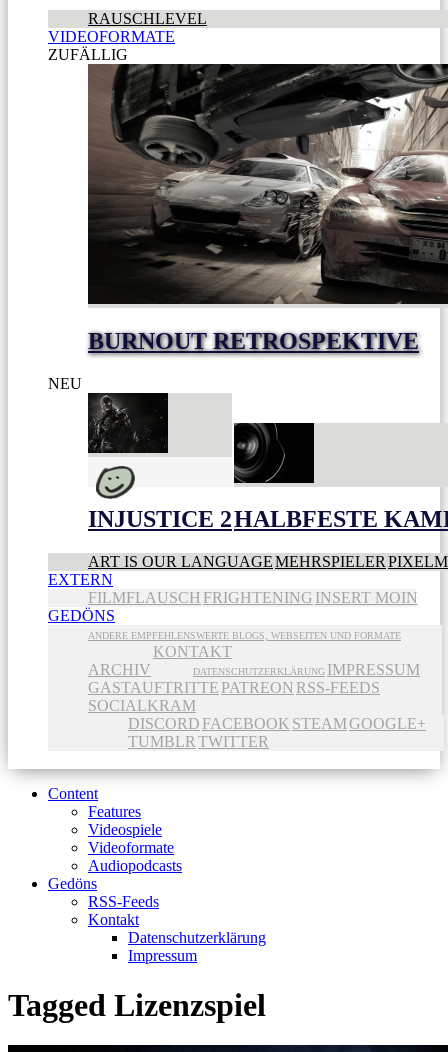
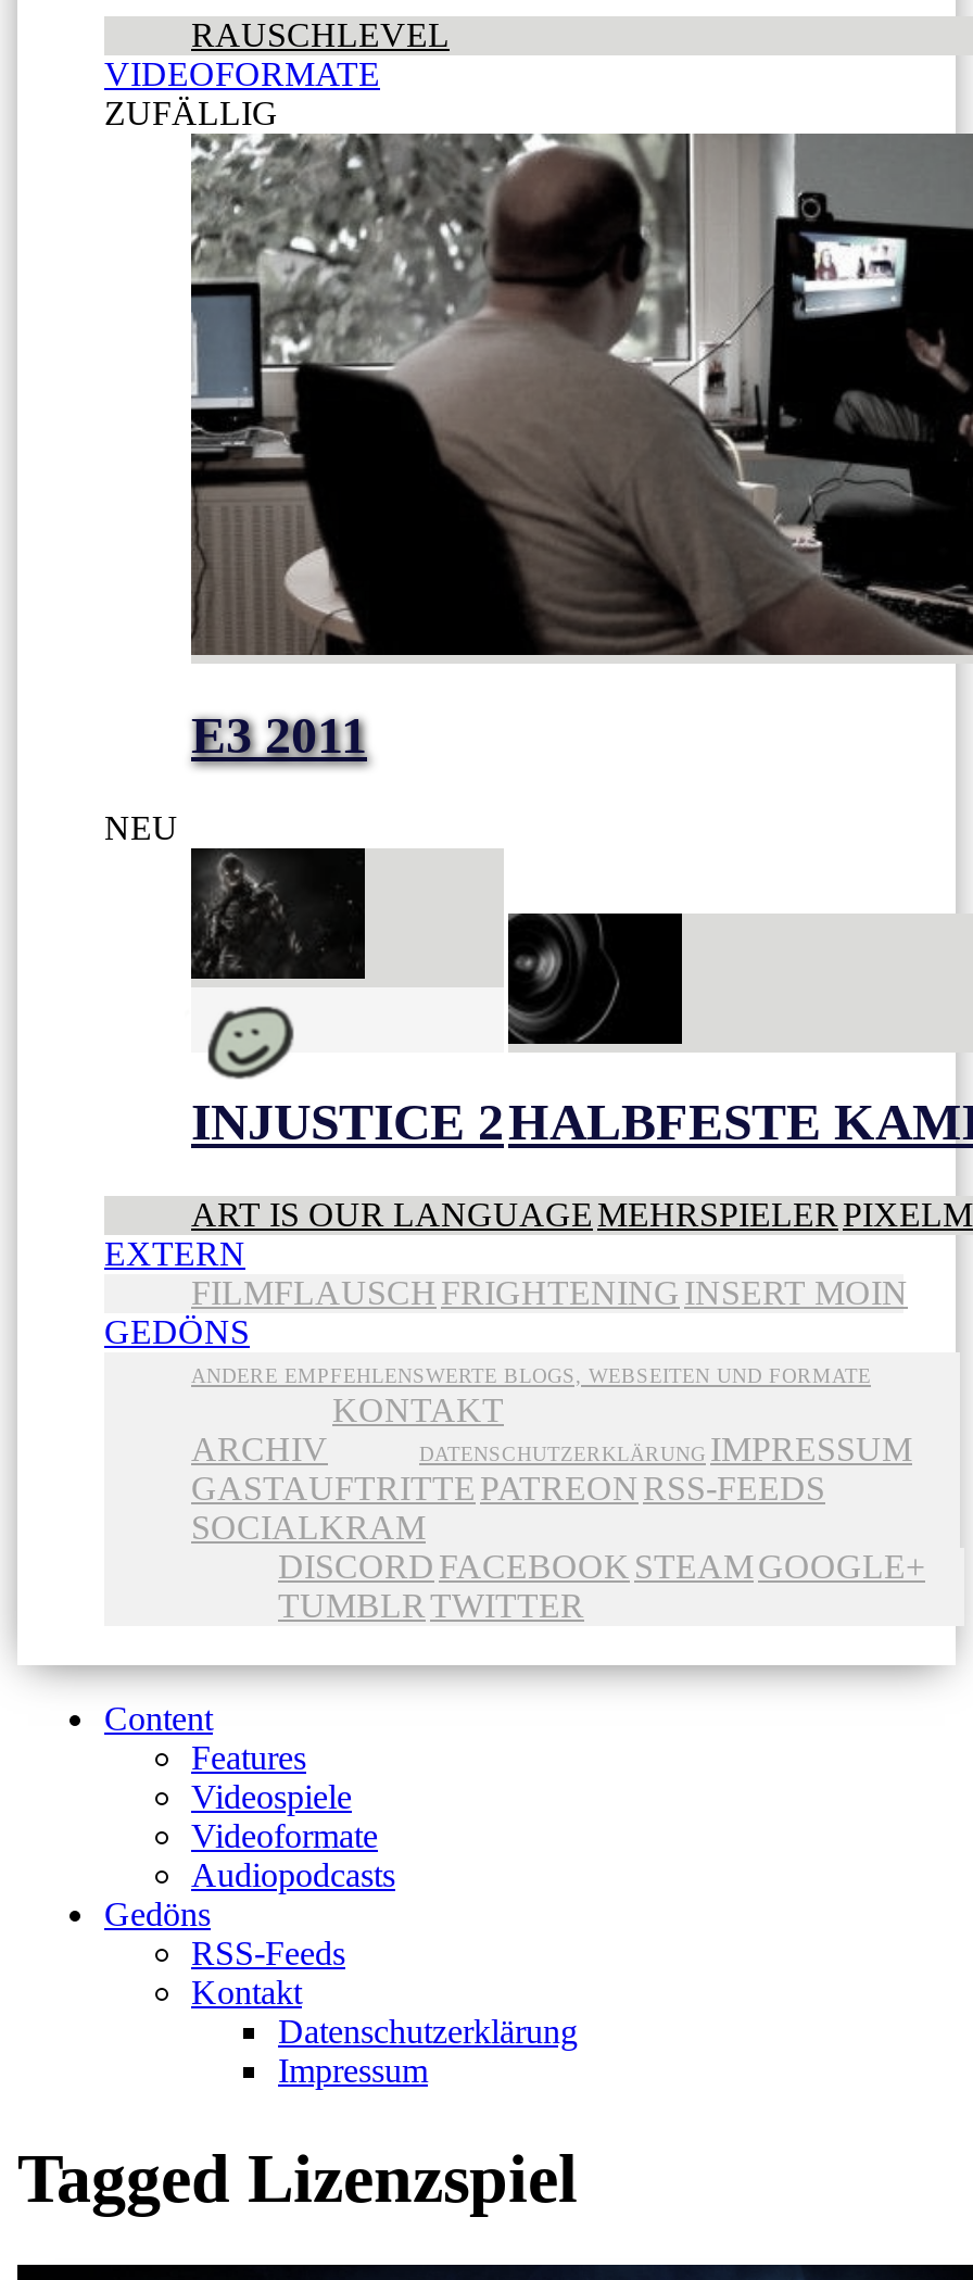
[87,63,445,354] [image] | BURNOUT RETROSPEKTIVE -> [191,131,966,763] [image] | E3 2011

